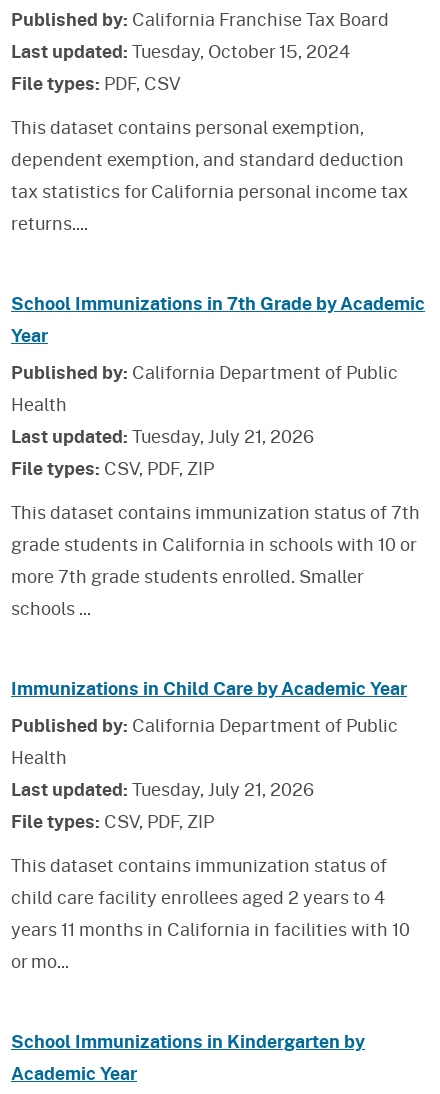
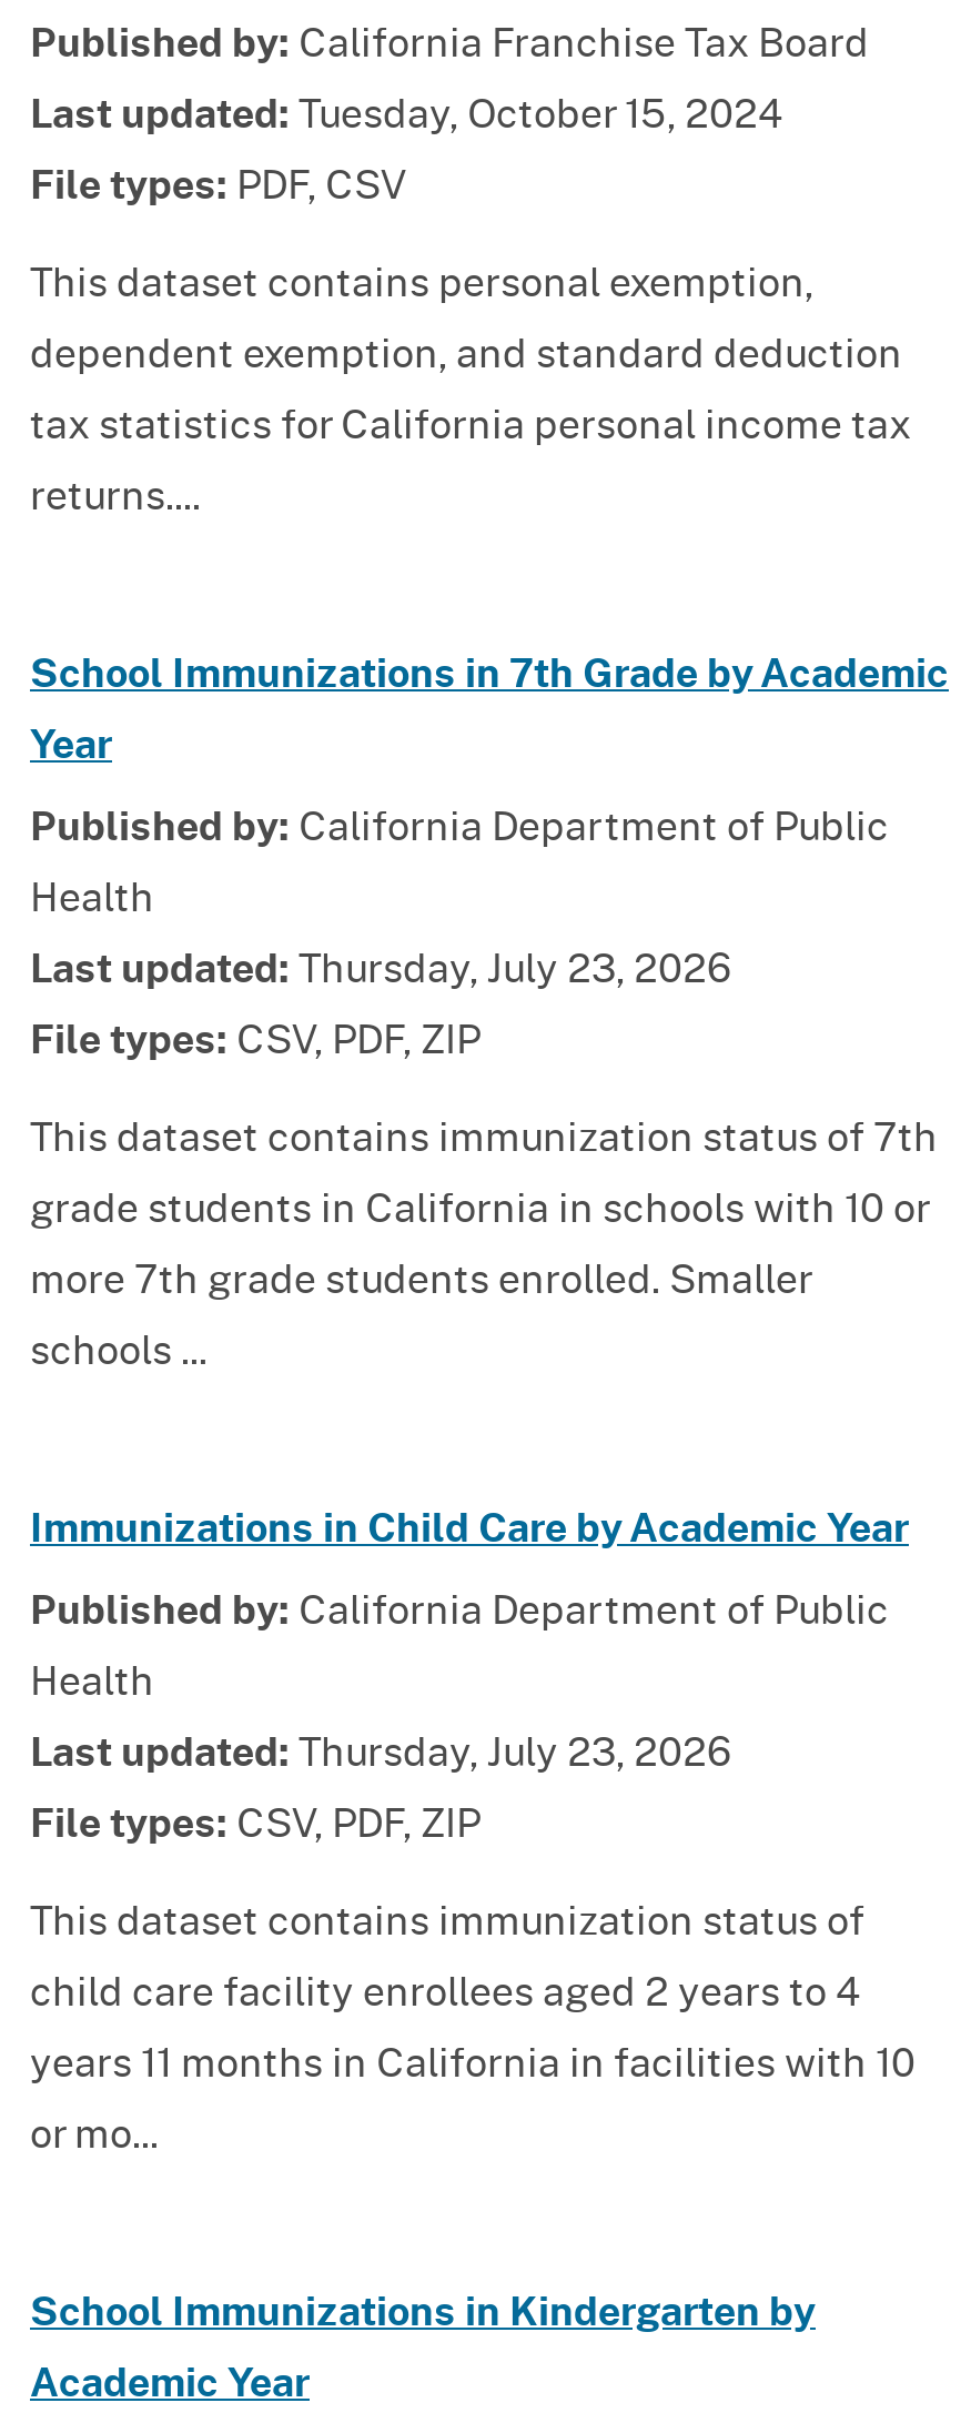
[11,423,314,449] Last updated: Tuesday, July 21, 2026 -> [30,938,731,996] Last updated: Thursday, July 23, 2026
[11,776,314,802] Last updated: Tuesday, July 21, 2026 -> [30,1722,731,1779] Last updated: Thursday, July 23, 2026

